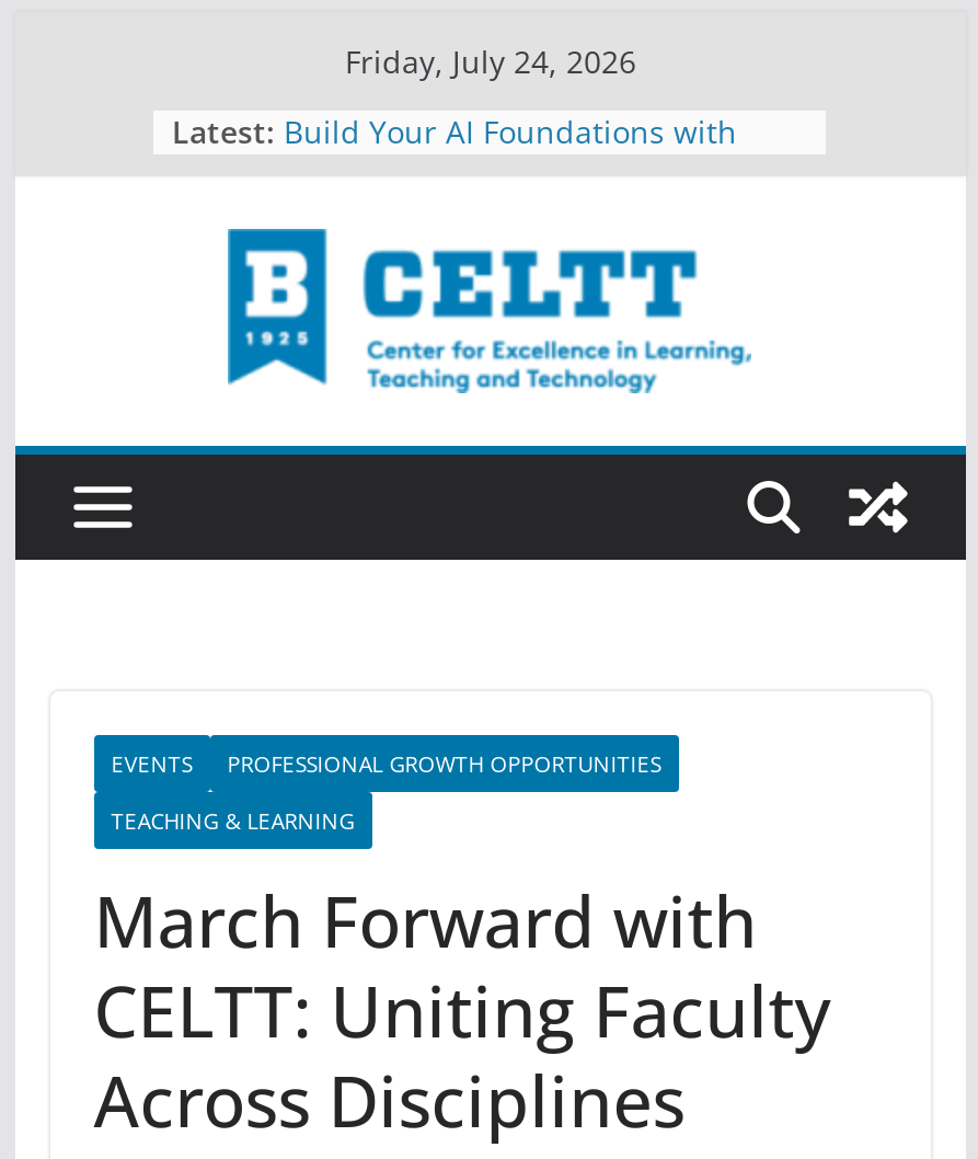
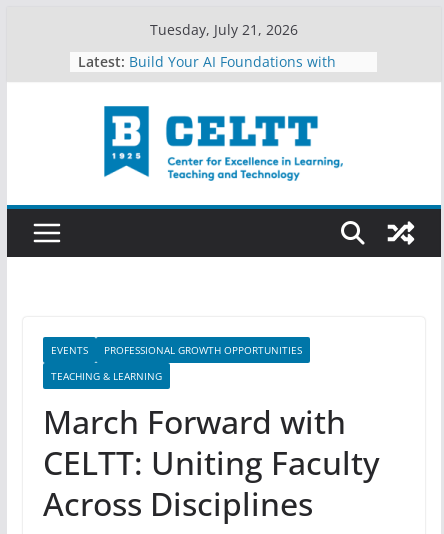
[345,41,636,82] Friday, July 24, 2026 -> [150,20,298,39] Tuesday, July 21, 2026

